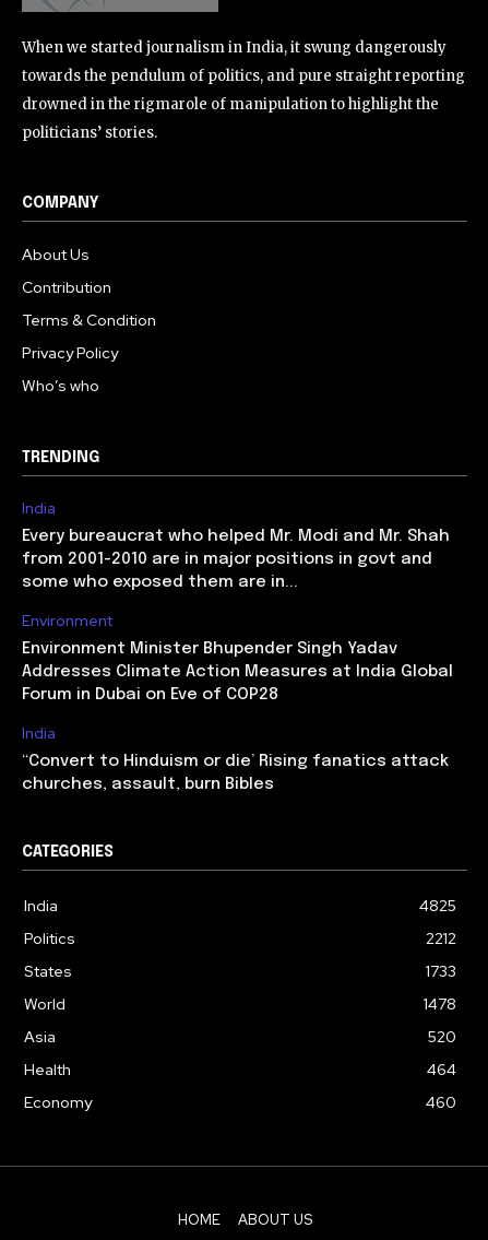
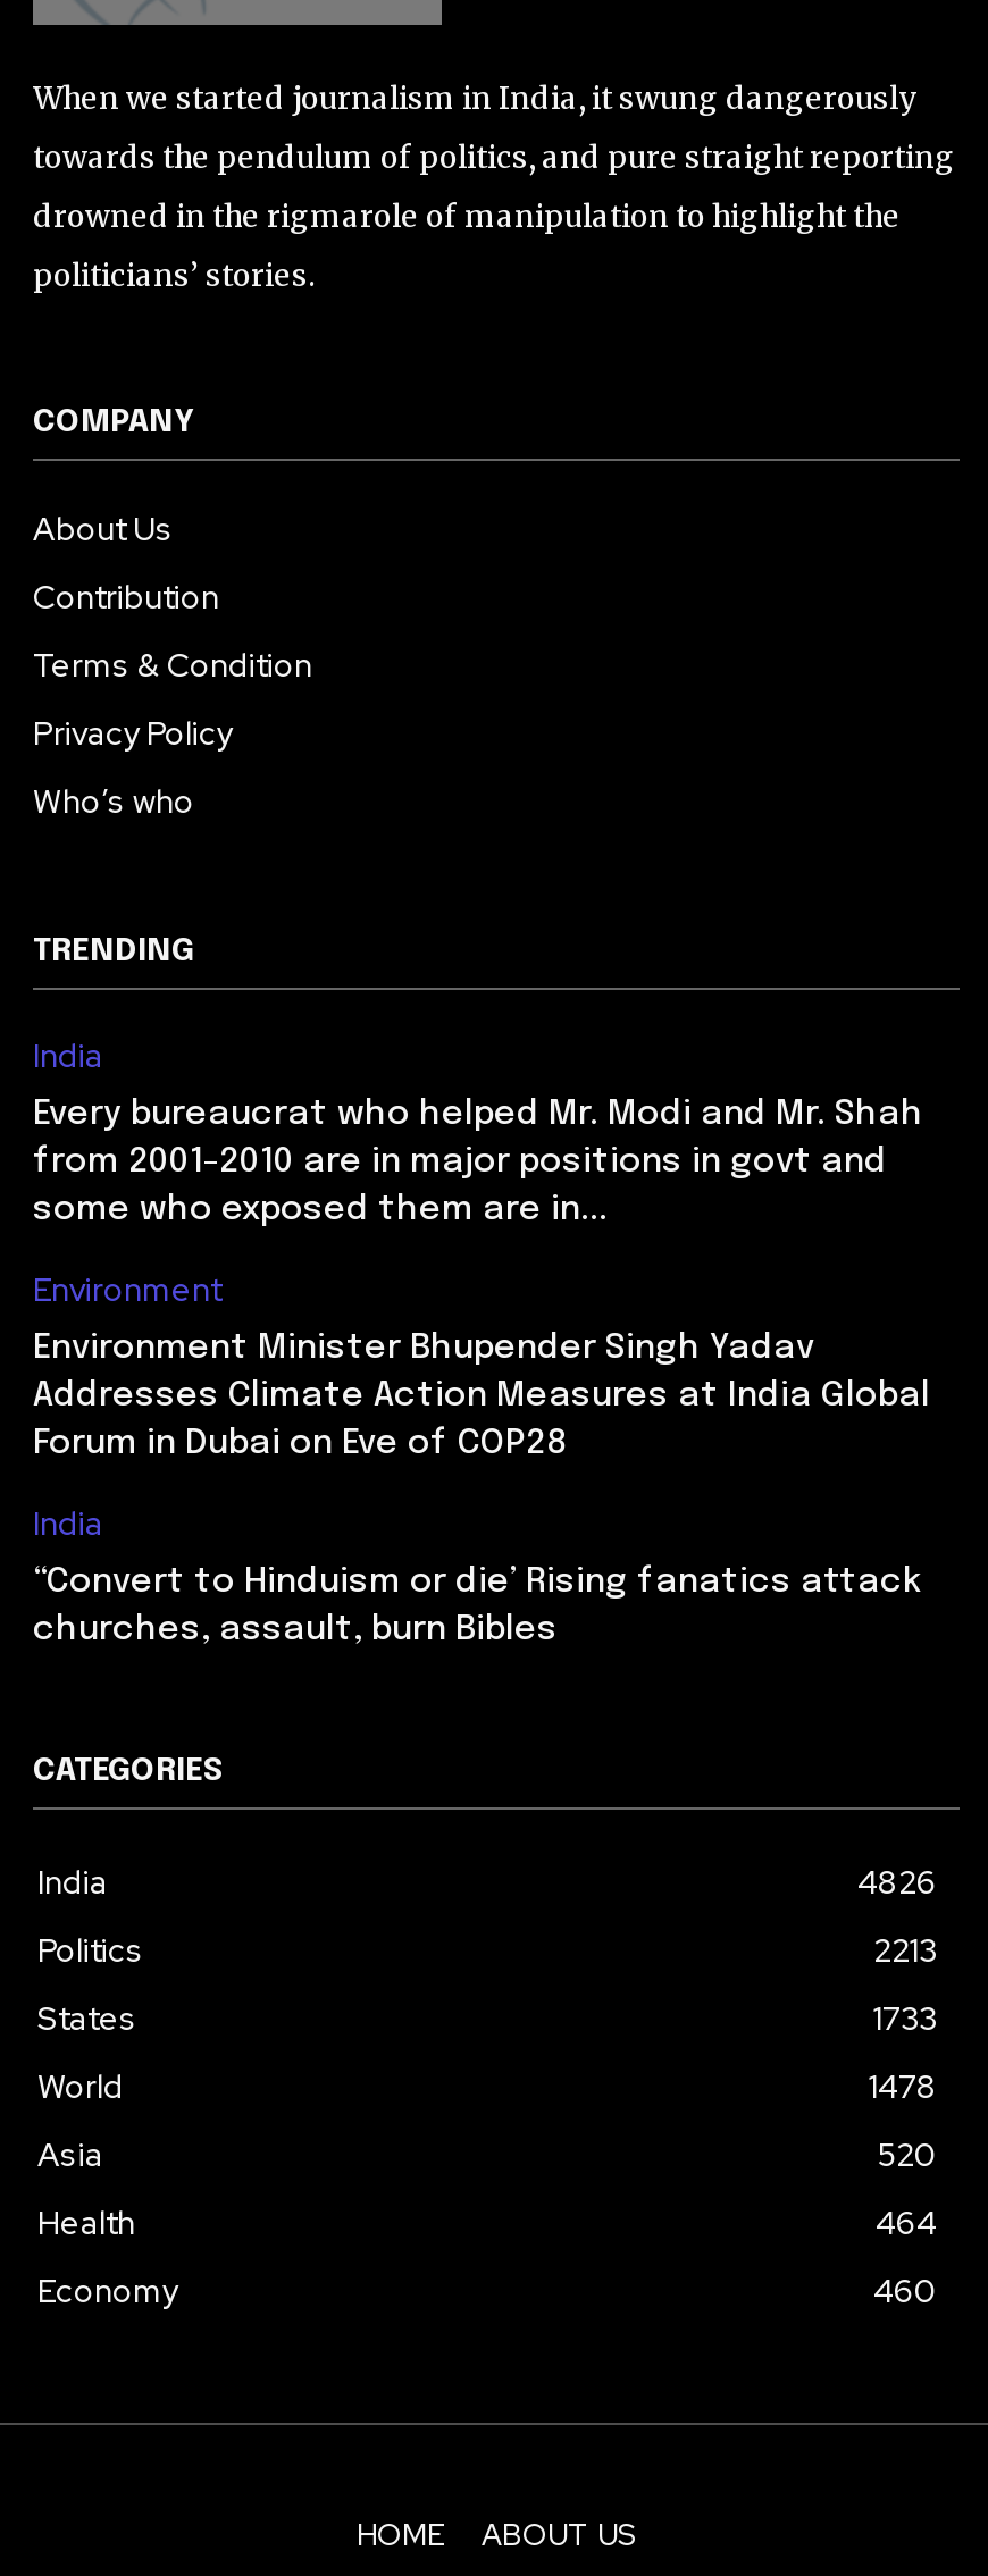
[419,896,456,915] 4825 -> [857,1861,937,1902] 4826
[426,928,456,948] 2212 -> [873,1930,937,1970] 2213

